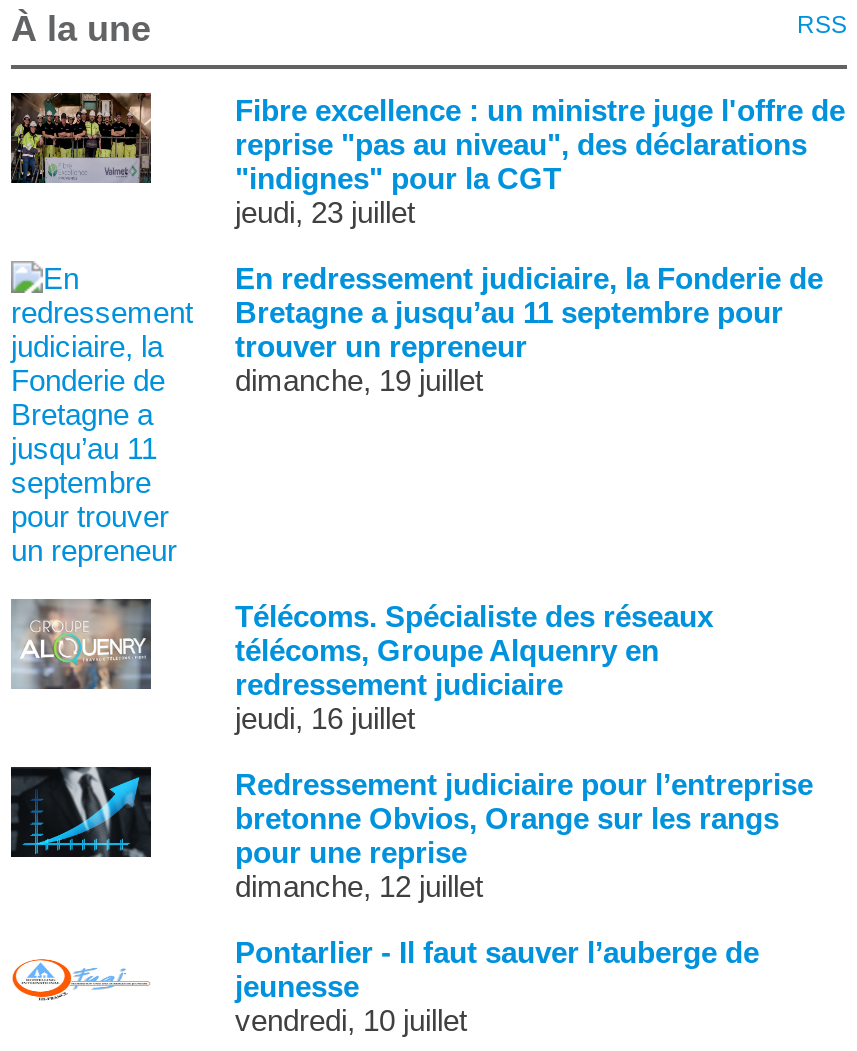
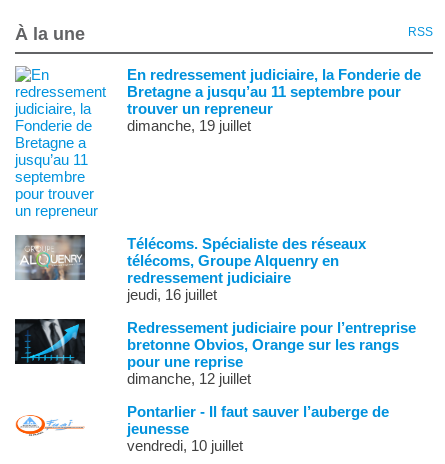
[9,91,153,185] [image] -> none
[235,93,845,229] Fibre excellence : un ministre juge l'offre de | reprise "pas au niveau", des déclarations | "indignes" pour la CGT | jeudi, 23 juillet -> none

